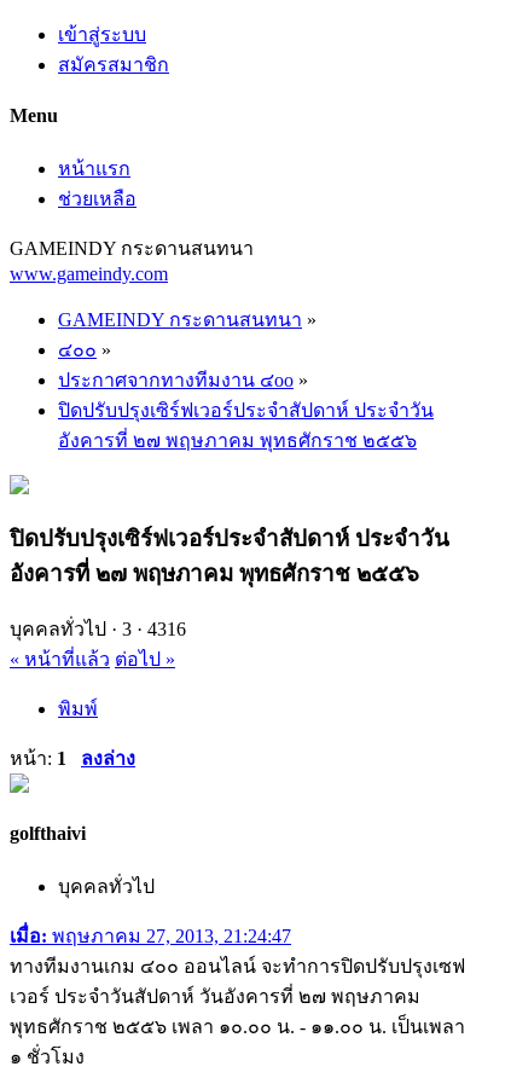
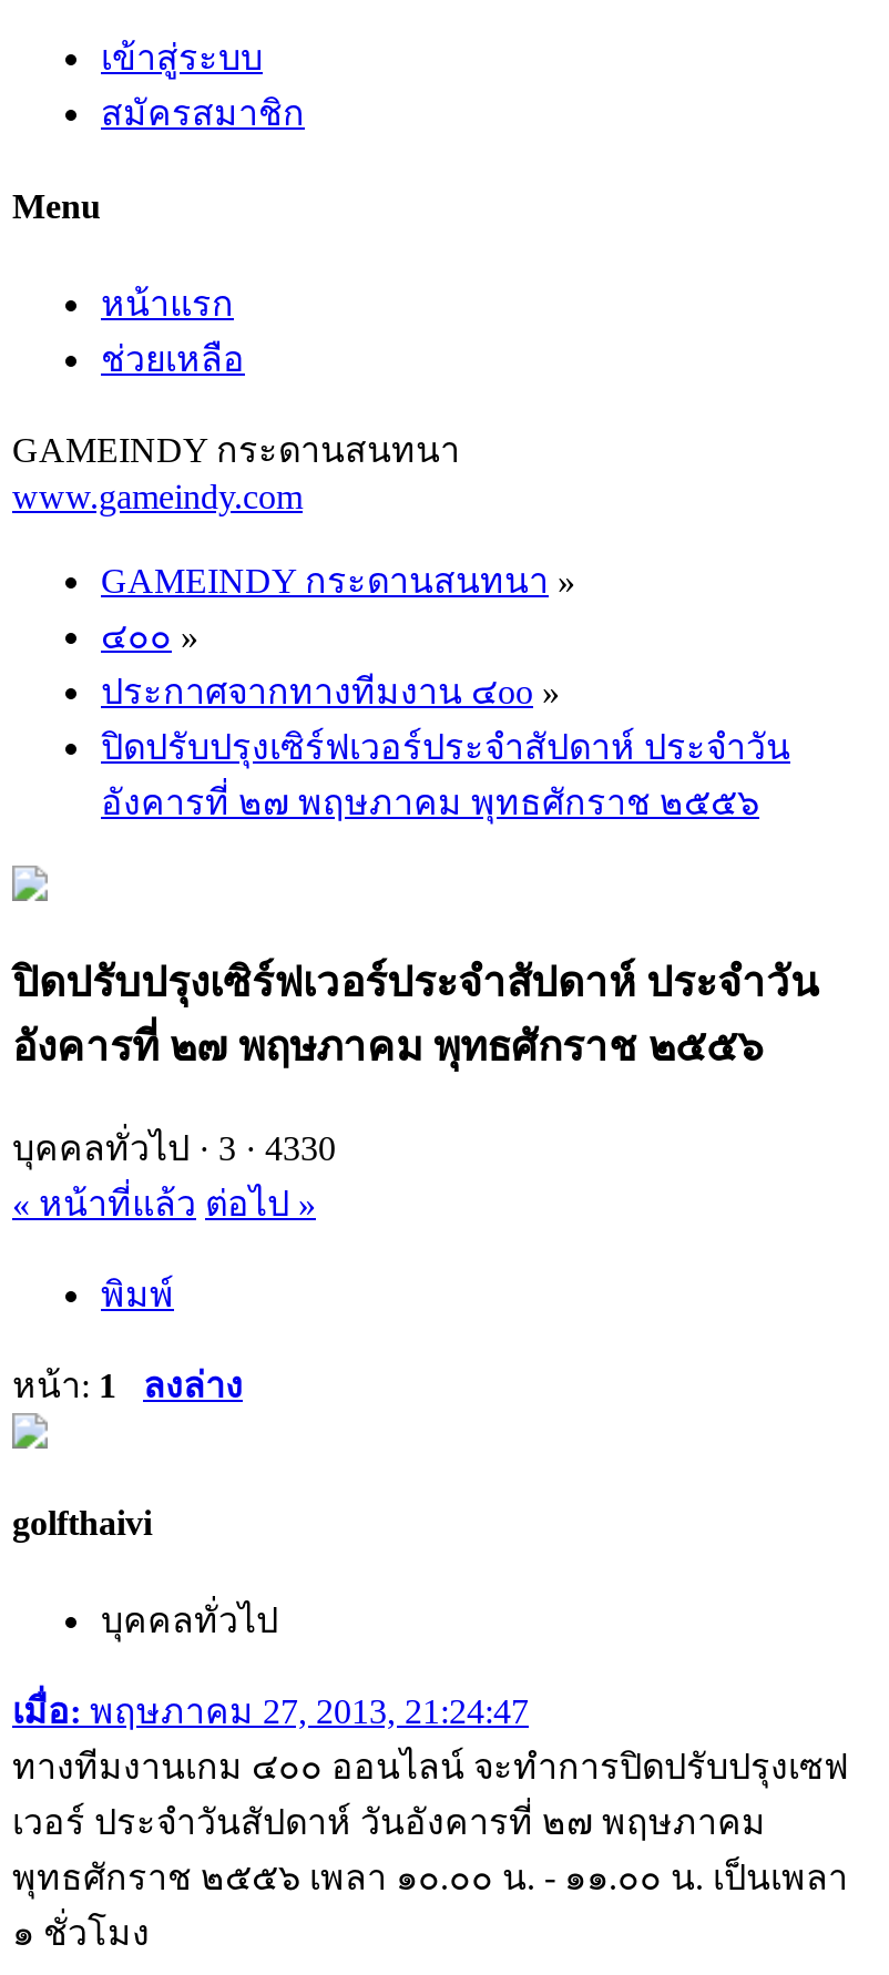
[10,619,186,639] บุคคลทั่วไป · 3 · 4316 -> [12,1129,336,1167] บุคคลทั่วไป · 3 · 4330

